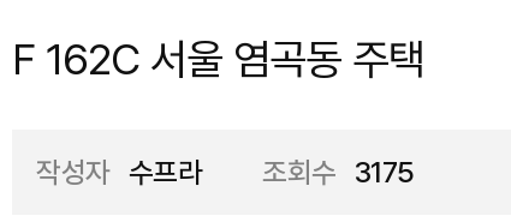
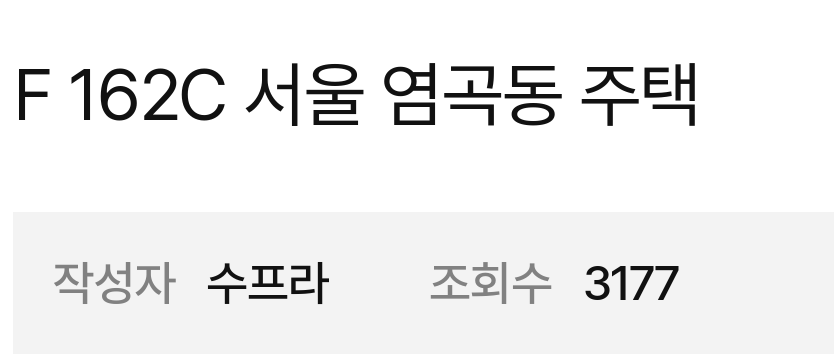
[36,155,415,190] 작성자 수프라 조회수 3175 -> [53,254,679,312] 작성자 수프라 조회수 3177

